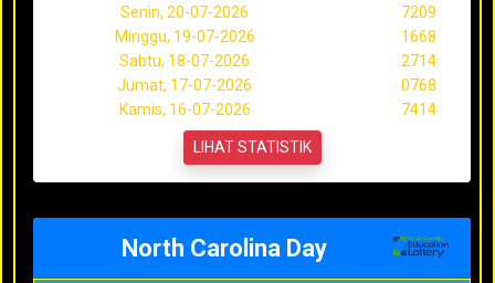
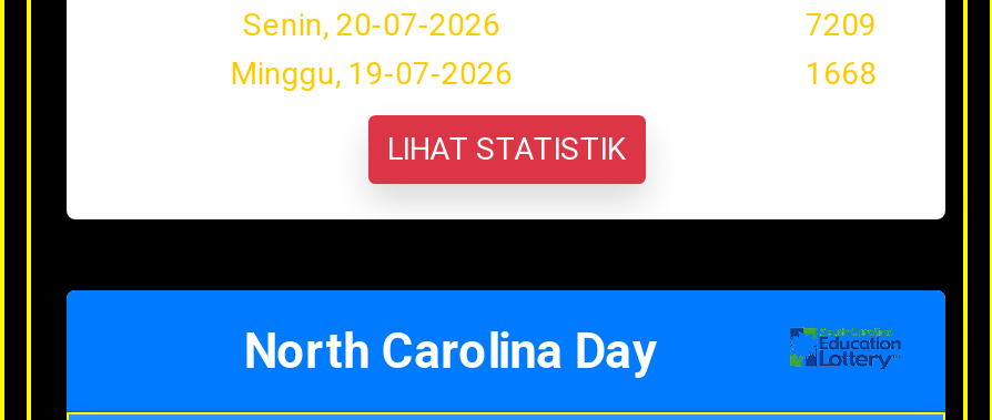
[117,52,436,119] Sabtu, 18-07-2026 | 2714 | Jumat, 17-07-2026 | 0768 | Kamis, 16-07-2026 | 7414 -> none

